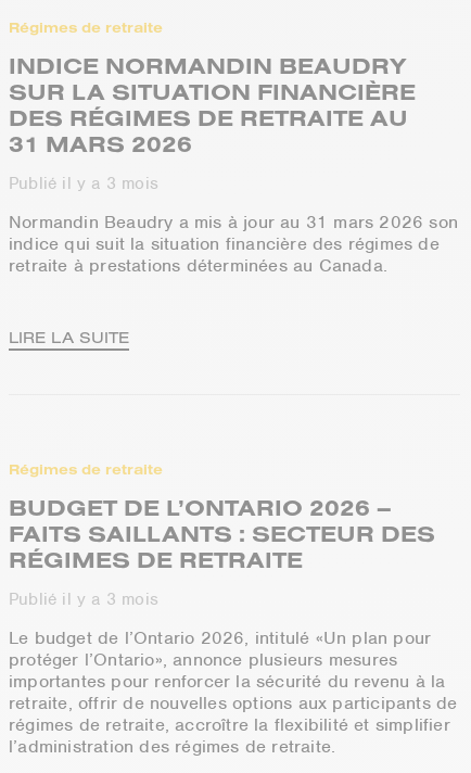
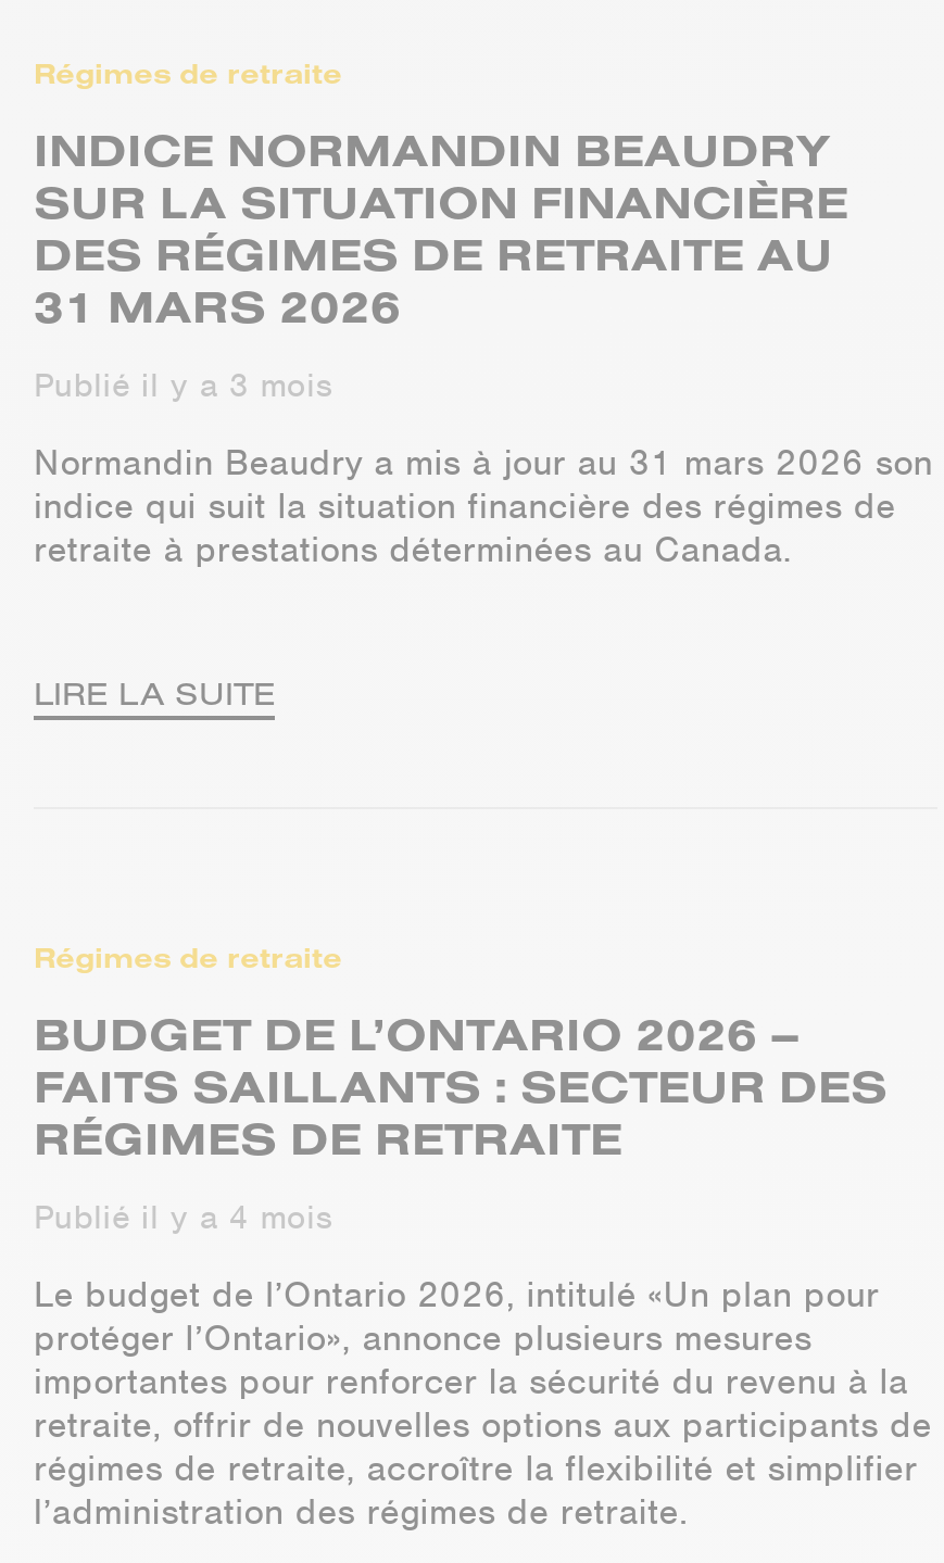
[9,588,158,610] Publié il y a 3 mois -> [34,1196,333,1239] Publié il y a 4 mois

